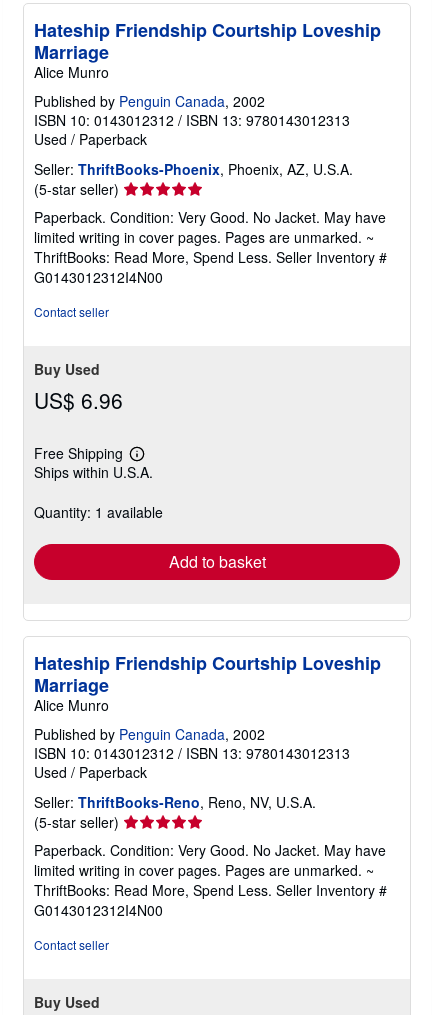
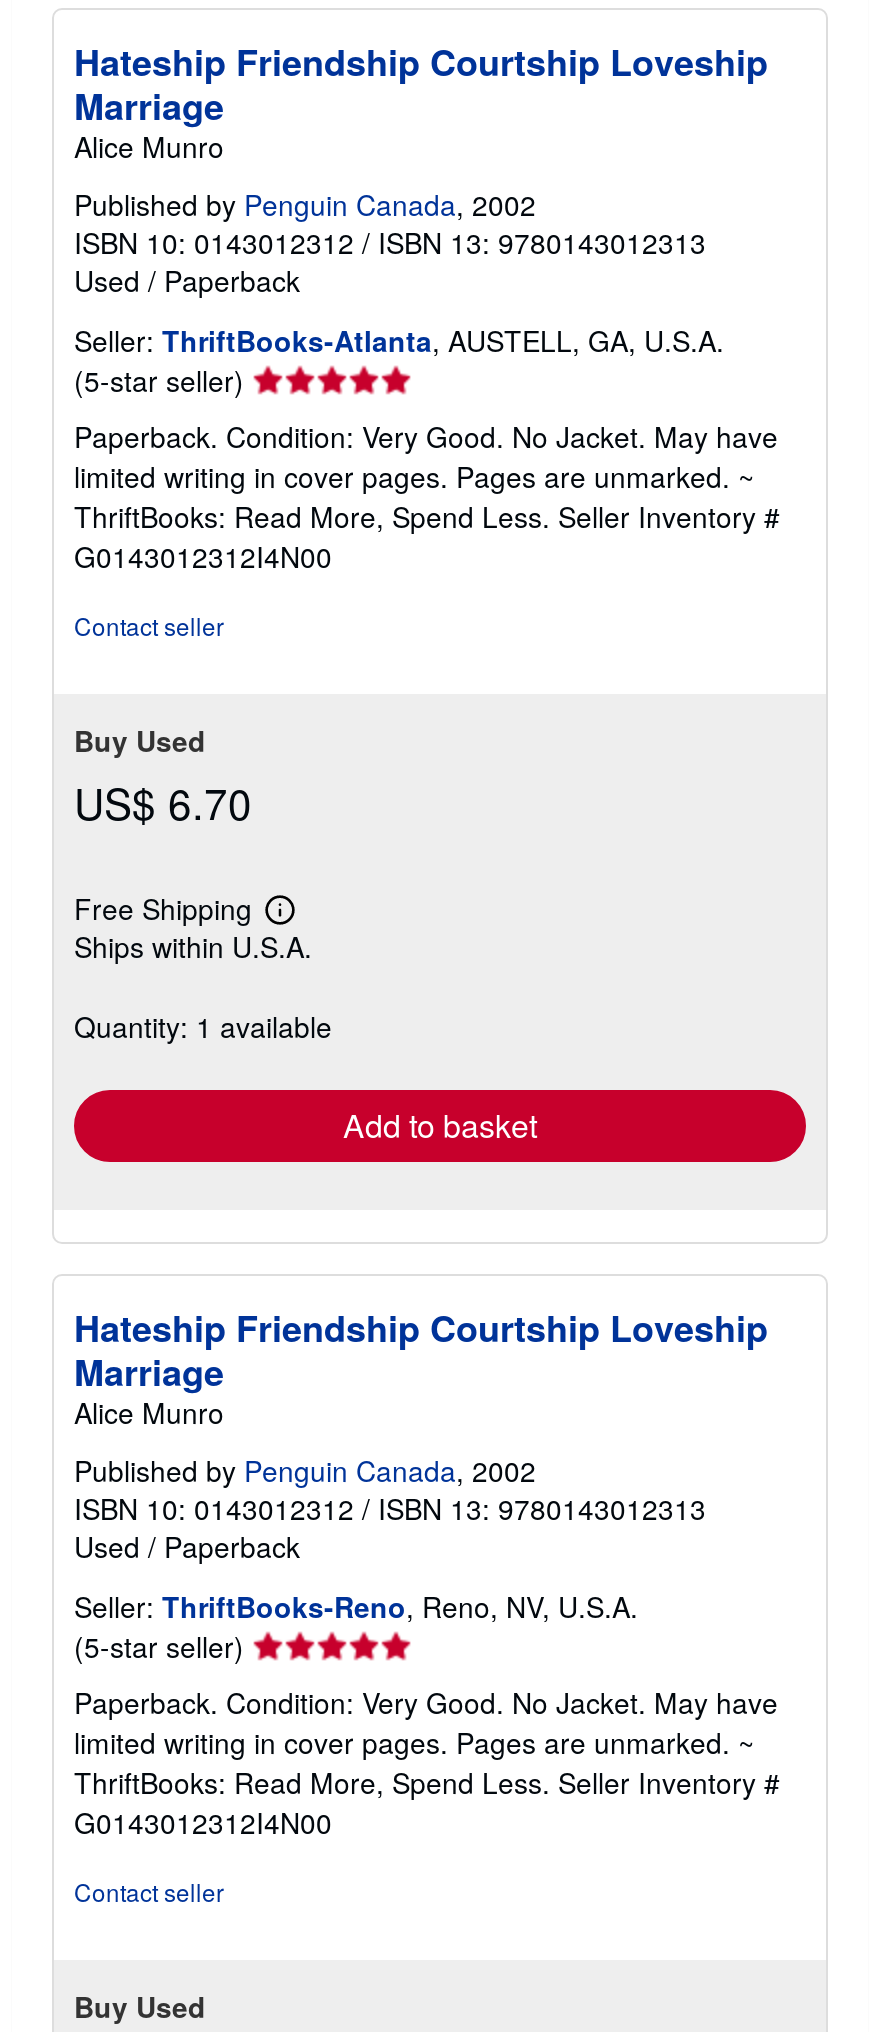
[34,159,353,179] Seller: ThriftBooks-Phoenix, Phoenix, AZ, U.S.A. -> [74,319,724,359] Seller: ThriftBooks-Atlanta, AUSTELL, GA, U.S.A.
[34,385,123,415] US$ 6.96 -> [74,771,252,831] US$ 6.70

